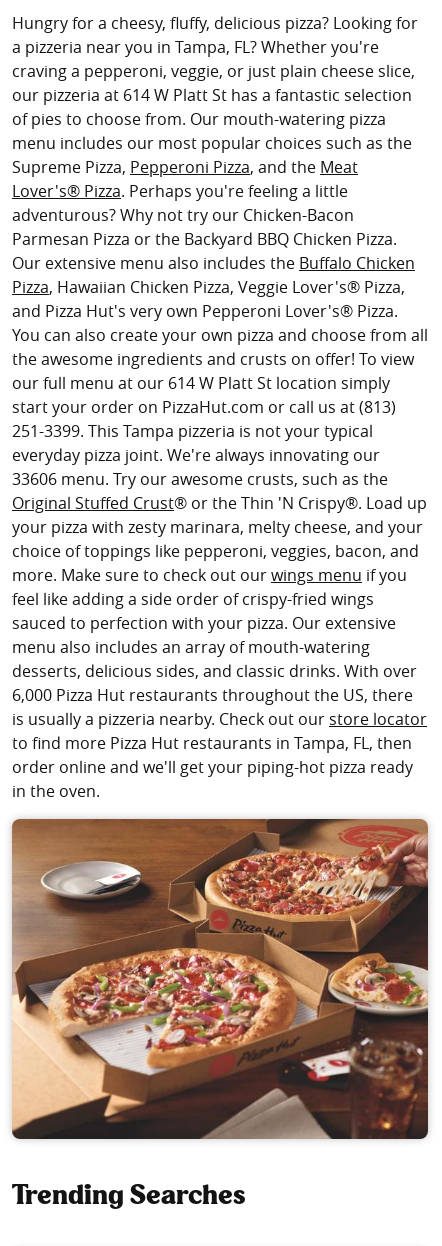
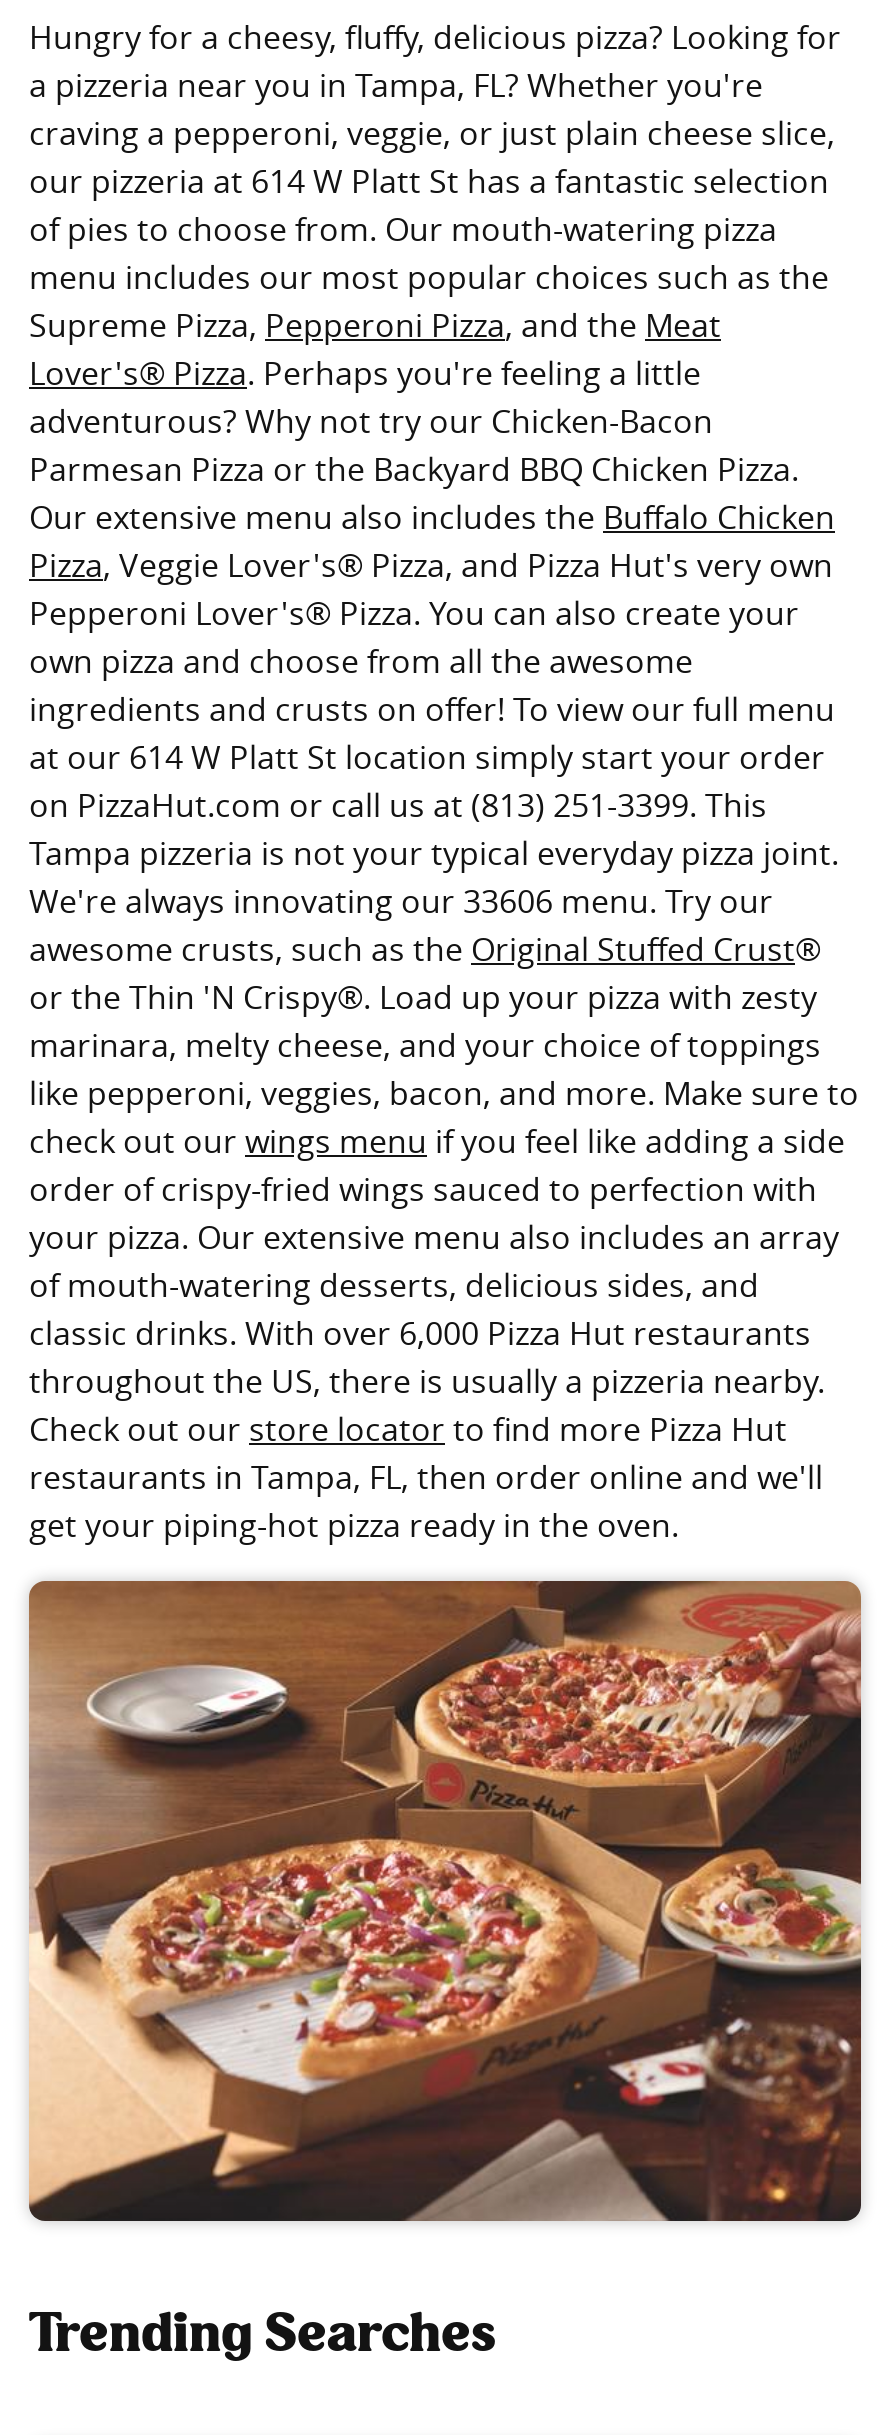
[12,276,428,802] Pizza, Hawaiian Chicken Pizza, Veggie Lover's® Pizza, | and Pizza Hut's very own Pepperoni Lover's® Pizza. | You can also create your own pizza and choose from all | the awesome ingredients and crusts on offer! To view | our full menu at our 614 W Platt St location simply | start your order on PizzaHut.com or call us at (813) | 251-3399. This Tampa pizzeria is not your typical | everyday pizza joint. We're always innovating our | 33606 menu. Try our awesome crusts, such as the | Original Stuffed Crust® or the Thin 'N Crispy®. Load up | your pizza with zesty marinara, melty cheese, and your | choice of toppings like pepperoni, veggies, bacon, and | more. Make sure to check out our wings menu if you | feel like adding a side order of crispy-fried wings | sauced to perfection with your pizza. Our extensive | menu also includes an array of mouth-watering | desserts, delicious sides, and classic drinks. With over | 6,000 Pizza Hut restaurants throughout the US, there | is usually a pizzeria nearby. Check out our store locator | to find more Pizza Hut restaurants in Tampa, FL, then | order online and we'll get your piping-hot pizza ready | in the oven. -> [29,543,859,1547] Pizza, Veggie Lover's® Pizza, and Pizza Hut's very own | Pepperoni Lover's® Pizza. You can also create your | own pizza and choose from all the awesome | ingredients and crusts on offer! To view our full menu | at our 614 W Platt St location simply start your order | on PizzaHut.com or call us at (813) 251-3399. This | Tampa pizzeria is not your typical everyday pizza joint. | We're always innovating our 33606 menu. Try our | awesome crusts, such as the Original Stuffed Crust® | or the Thin 'N Crispy®. Load up your pizza with zesty | marinara, melty cheese, and your choice of toppings | like pepperoni, veggies, bacon, and more. Make sure to | check out our wings menu if you feel like adding a side | order of crispy-fried wings sauced to perfection with | your pizza. Our extensive menu also includes an array | of mouth-watering desserts, delicious sides, and | classic drinks. With over 6,000 Pizza Hut restaurants | throughout the US, there is usually a pizzeria nearby. | Check out our store locator to find more Pizza Hut | restaurants in Tampa, FL, then order online and we'll | get your piping-hot pizza ready in the oven.

